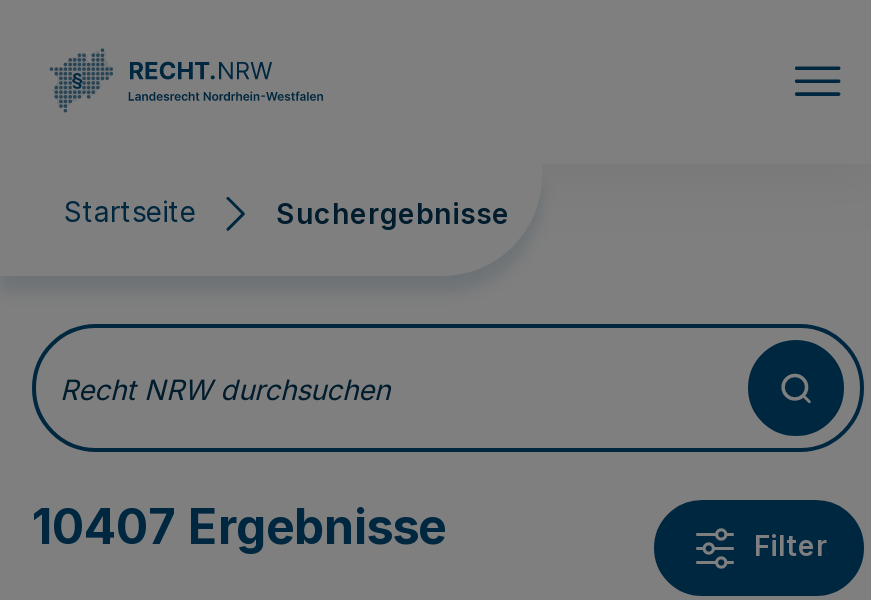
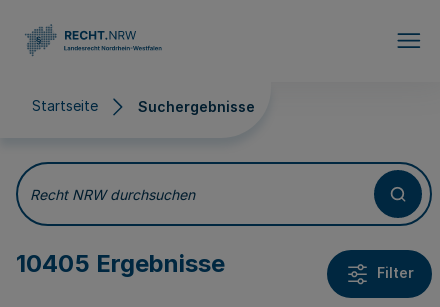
[32,498,446,556] 10407 Ergebnisse -> [16,249,225,278] 10405 Ergebnisse

